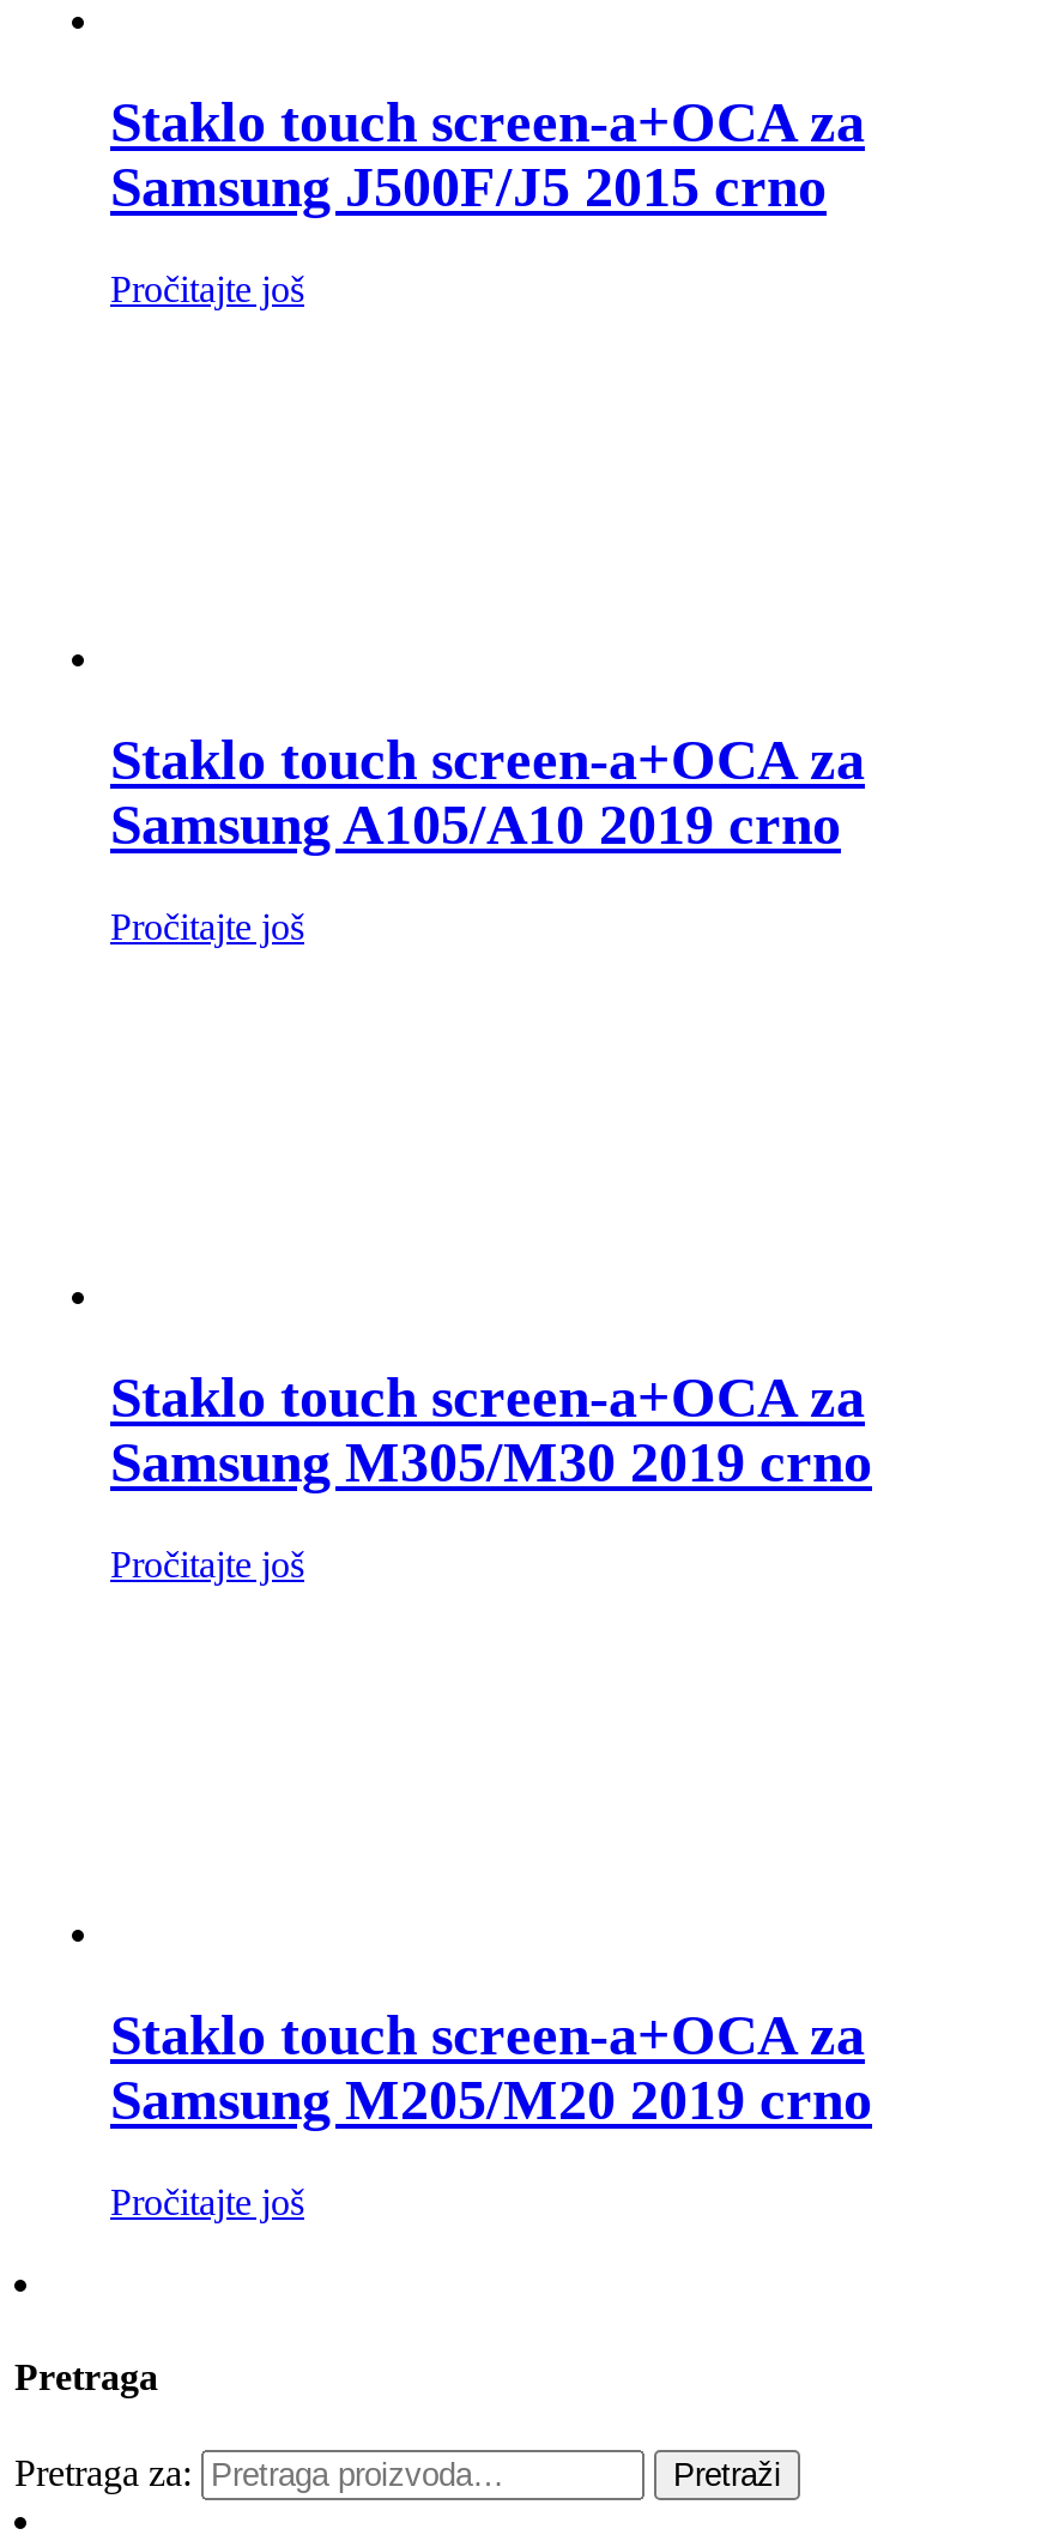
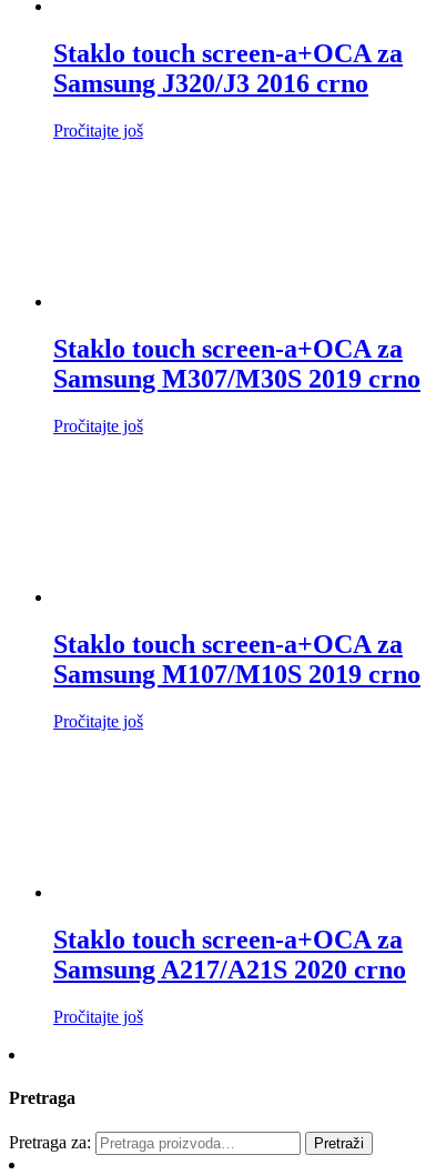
[110,157,827,219] Samsung J500F/J5 2015 crno -> [53,69,368,98] Samsung J320/J3 2016 crno
[110,794,841,856] Samsung A105/A10 2019 crno -> [53,364,420,393] Samsung M307/M30S 2019 crno
[110,1431,872,1493] Samsung M305/M30 2019 crno -> [53,660,420,688] Samsung M107/M10S 2019 crno
[110,2068,872,2130] Samsung M205/M20 2019 crno -> [53,955,406,984] Samsung A217/A21S 2020 crno

